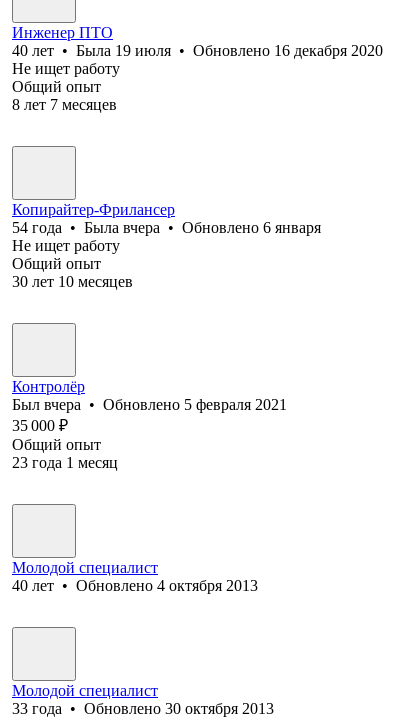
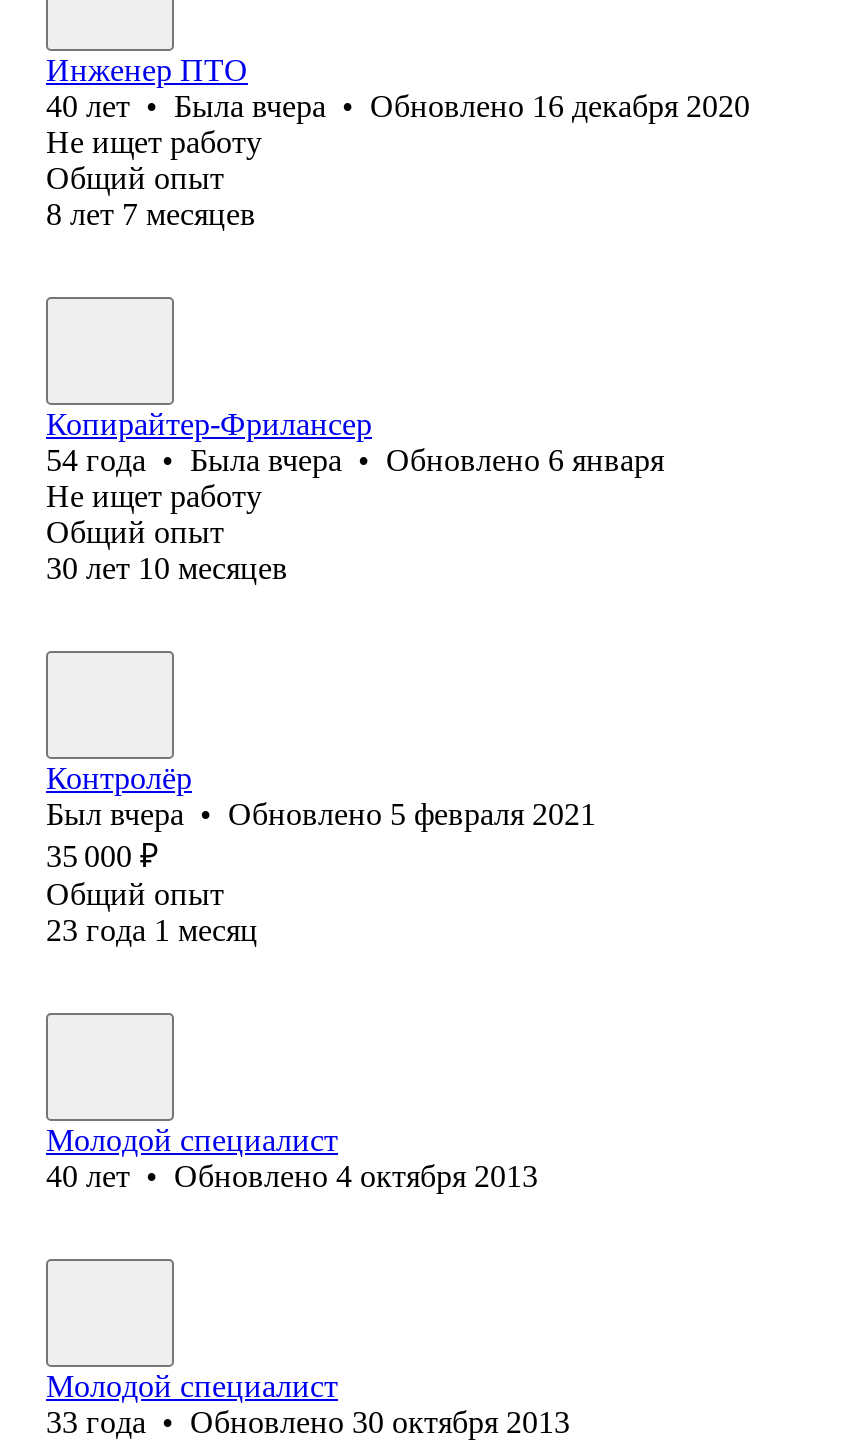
[12,42,383,59] 40 лет • Была 19 июля • Обновлено 16 декабря 2020 -> [46,89,750,123] 40 лет • Была вчера • Обновлено 16 декабря 2020

